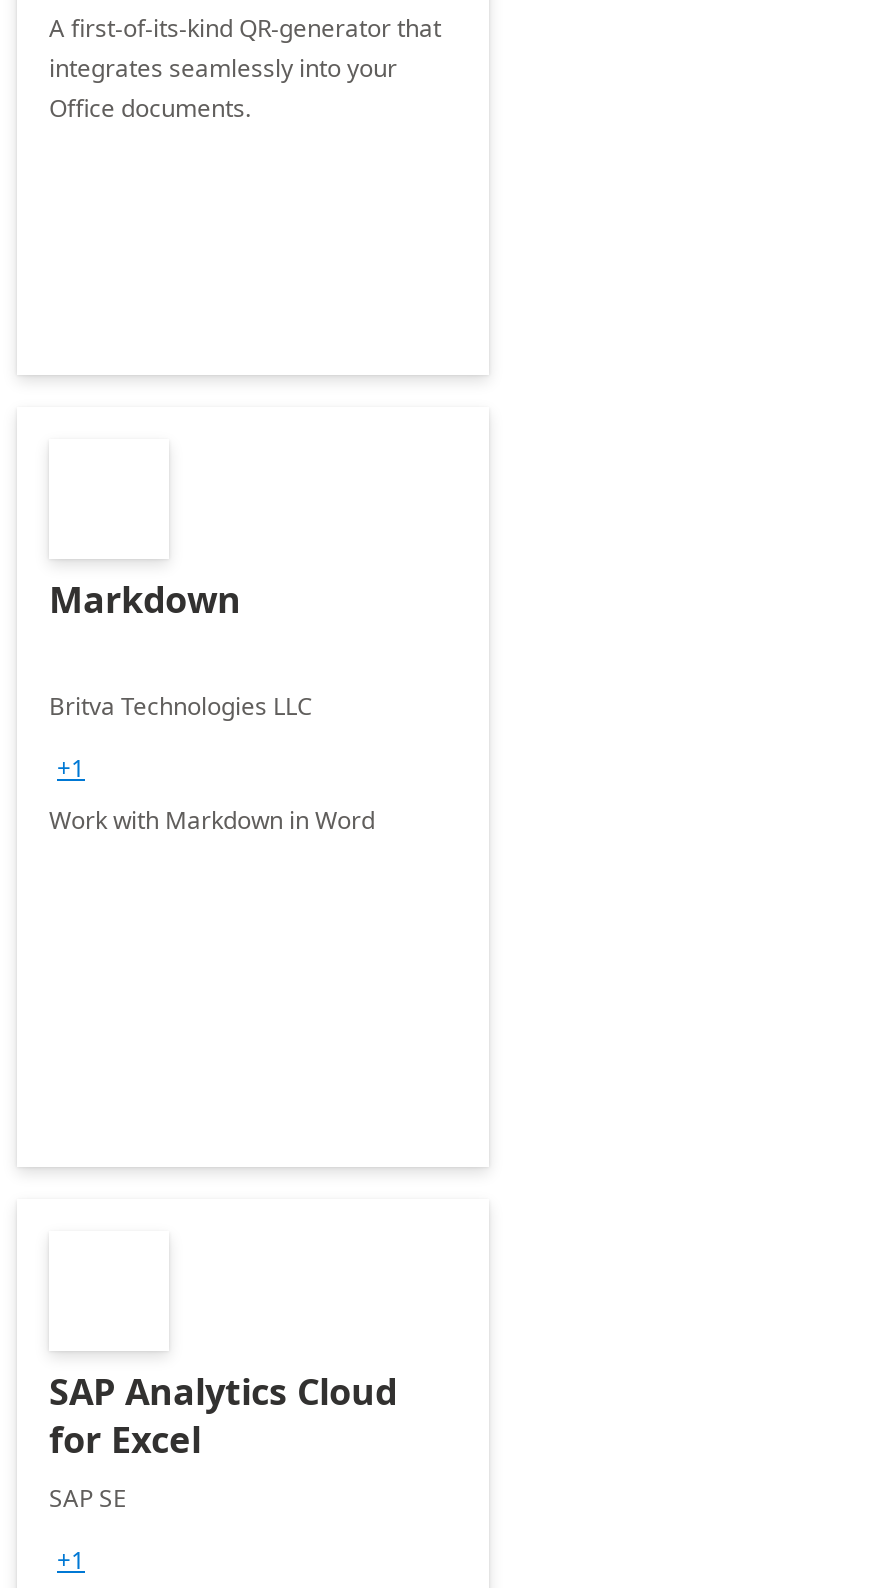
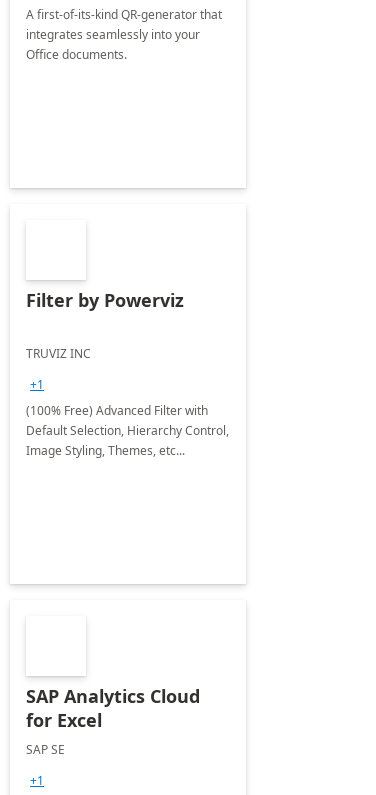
[49,575,241,623] Markdown -> [26,288,184,312] Filter by Powerviz
[49,689,313,723] Britva Technologies LLC -> [26,345,91,362] TRUVIZ INC
[49,803,375,837] Work with Markdown in Word -> [26,402,229,459] (100% Free) Advanced Filter with | Default Selection, Hierarchy Control, | Image Styling, Themes, etc...

